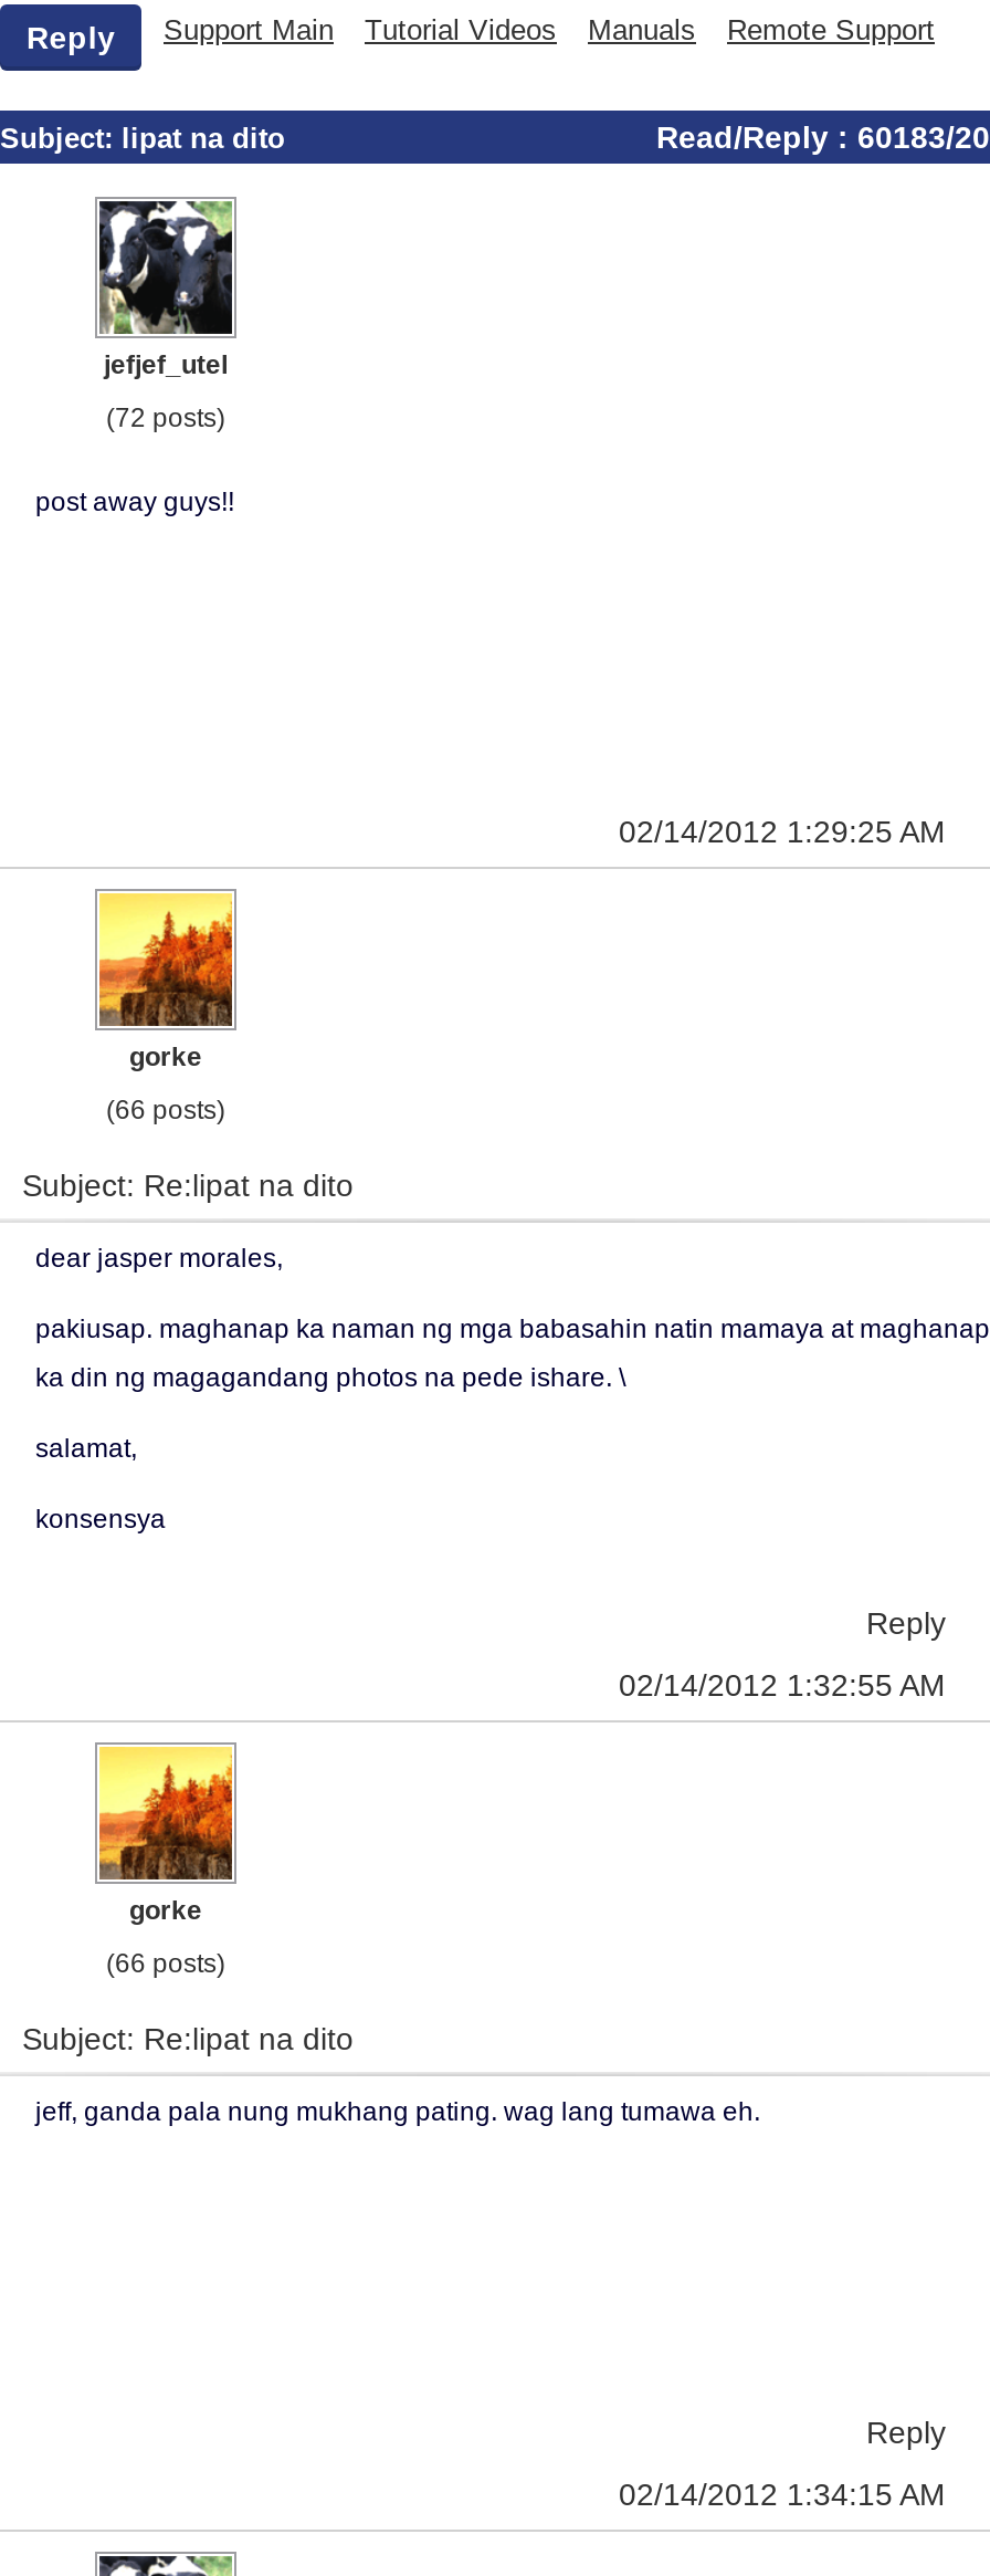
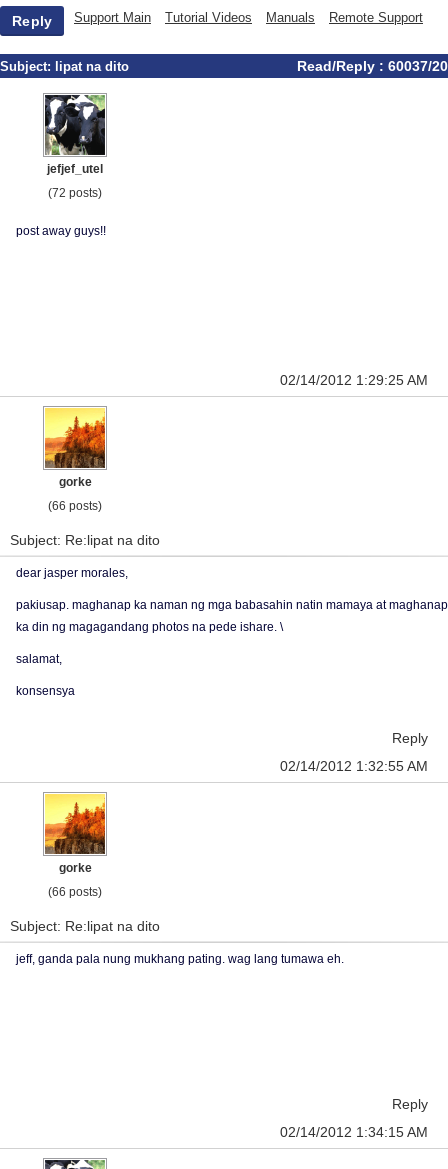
[656,119,990,155] Read/Reply : 60183/20 -> [297,58,448,74] Read/Reply : 60037/20

